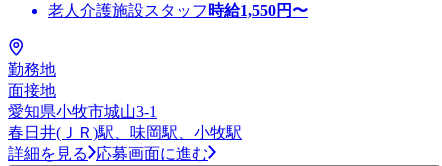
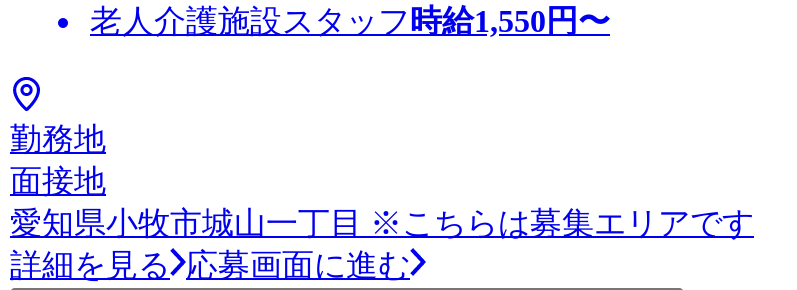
[8,103,242,141] 愛知県小牧市城山3-1 | 春日井(ＪＲ)駅、味岡駅、小牧駅 -> [10,206,754,240] 愛知県小牧市城山一丁目 ※こちらは募集エリアです

